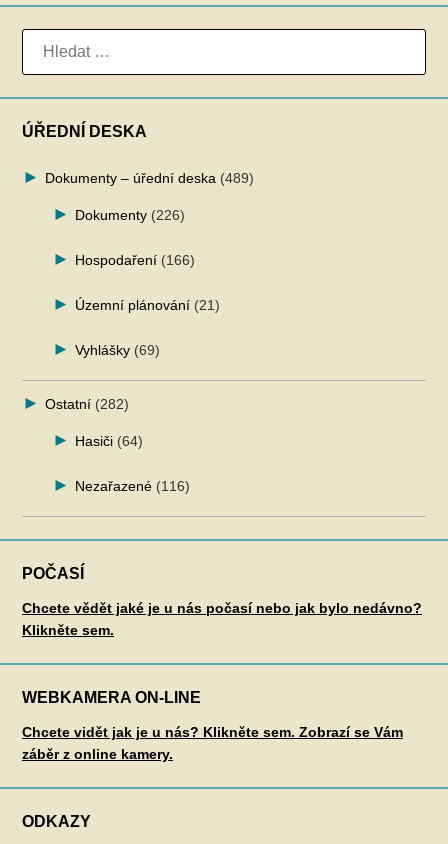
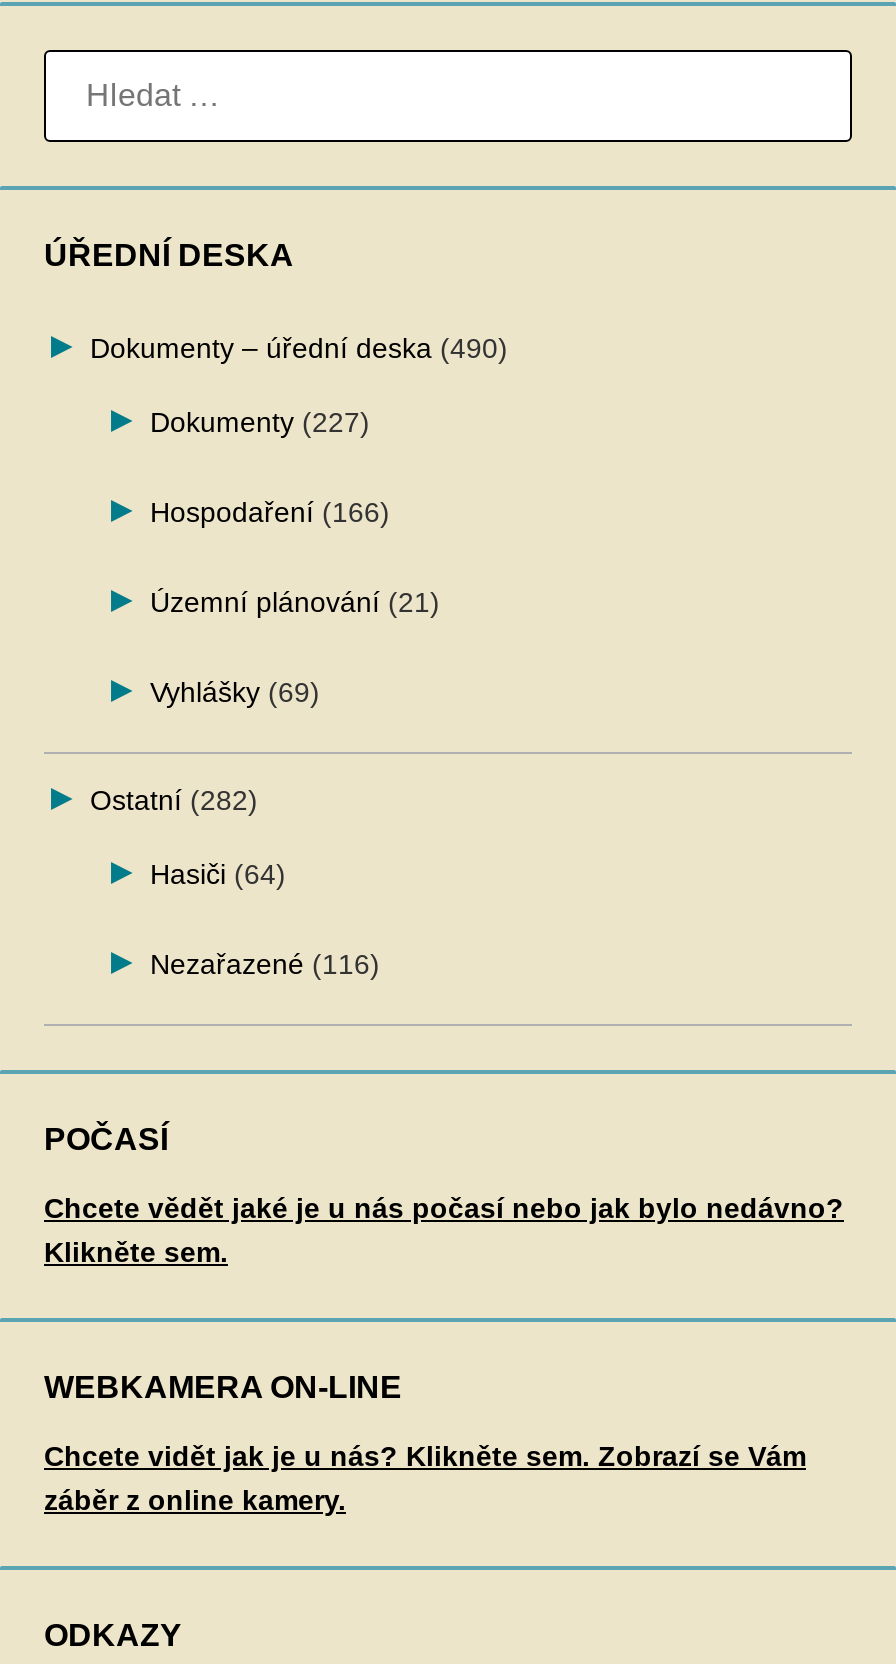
[45,170,254,186] Dokumenty – úřední deska (489) -> [90,332,508,364] Dokumenty – úřední deska (490)
[75,207,185,223] Dokumenty (226) -> [150,406,370,438] Dokumenty (227)

